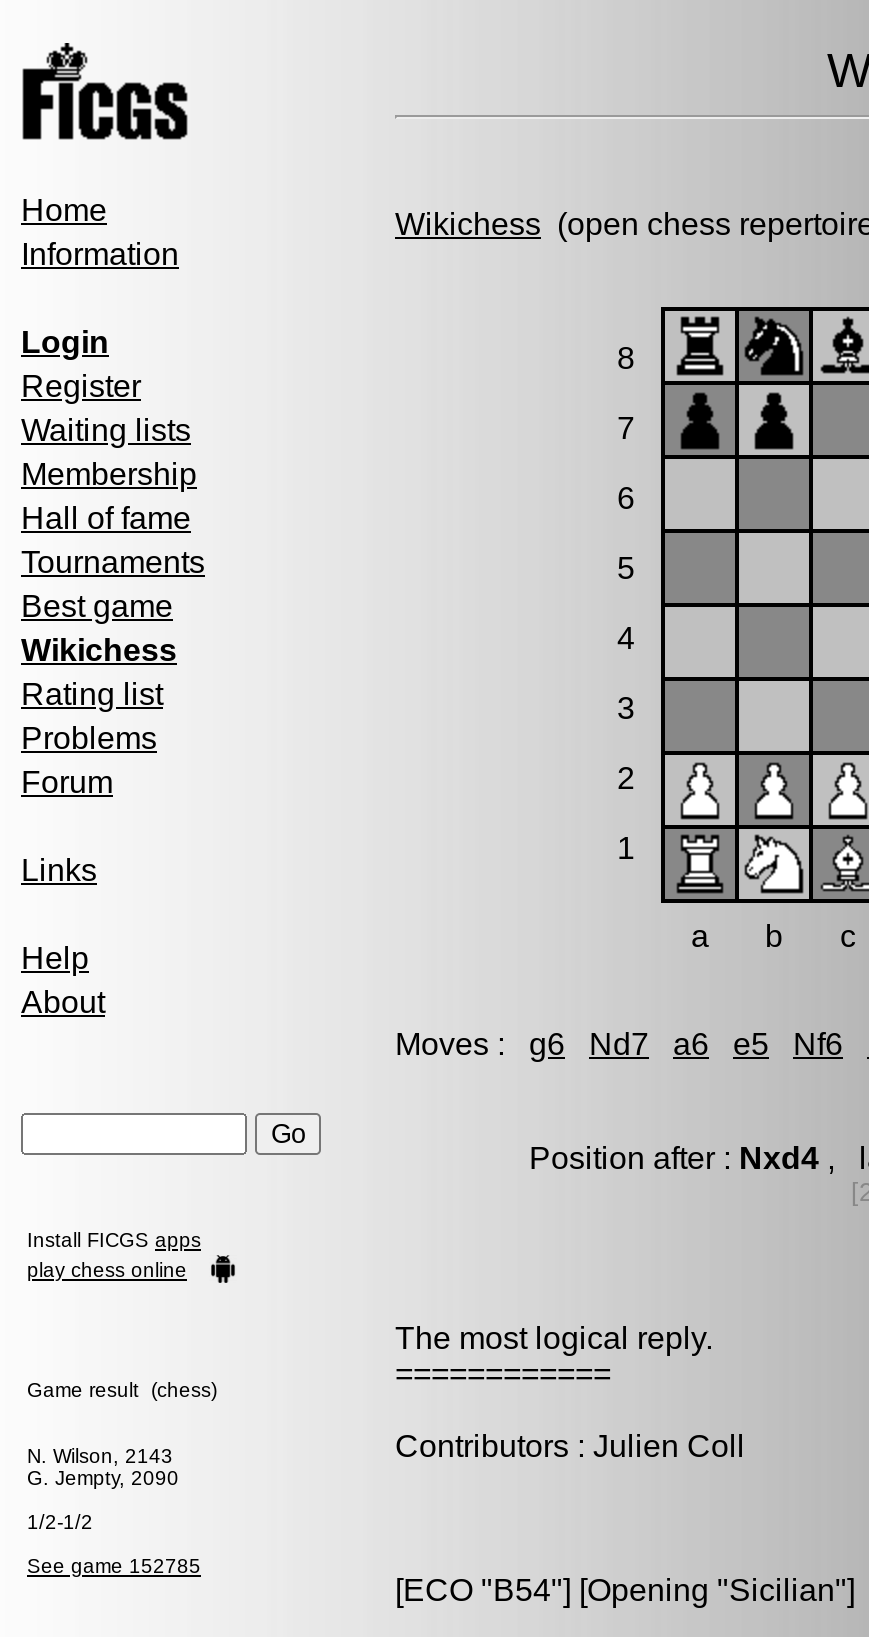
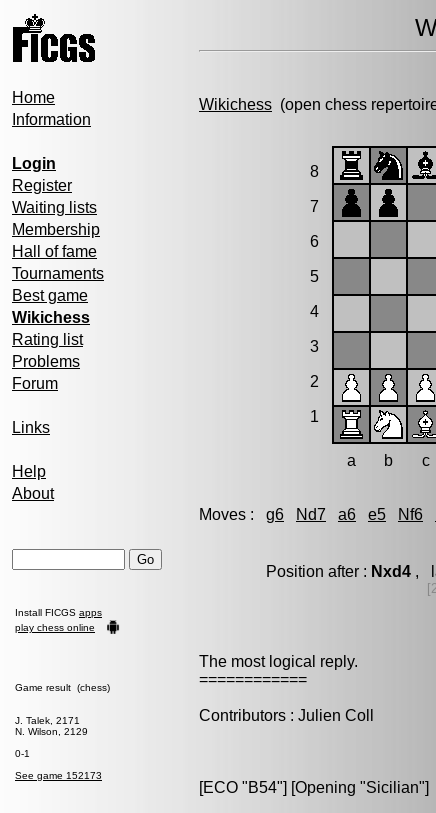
[27,1445,179,1489] N. Wilson, 2143 | G. Jempty, 2090 -> [15,715,88,737] J. Talek, 2171 | N. Wilson, 2129
[27,1511,93,1533] 1/2-1/2 -> [15,748,30,759] 0-1
[27,1555,201,1577] See game 152785 -> [15,770,102,781] See game 152173

